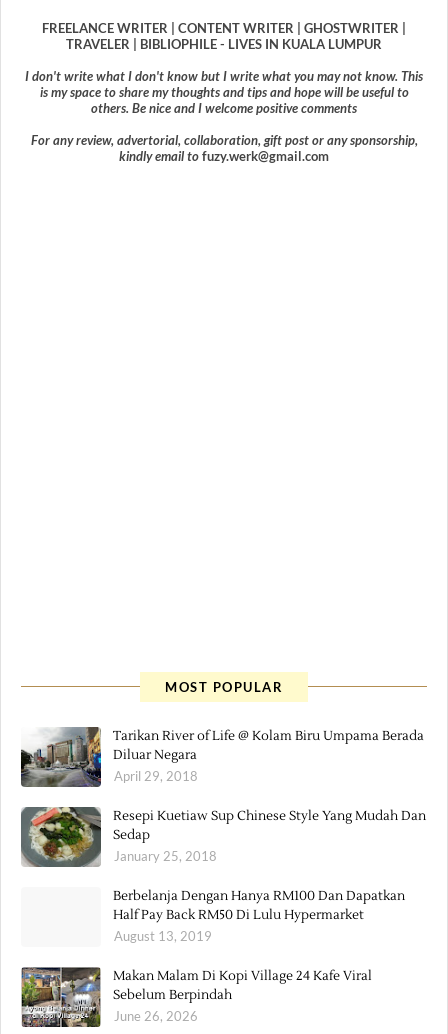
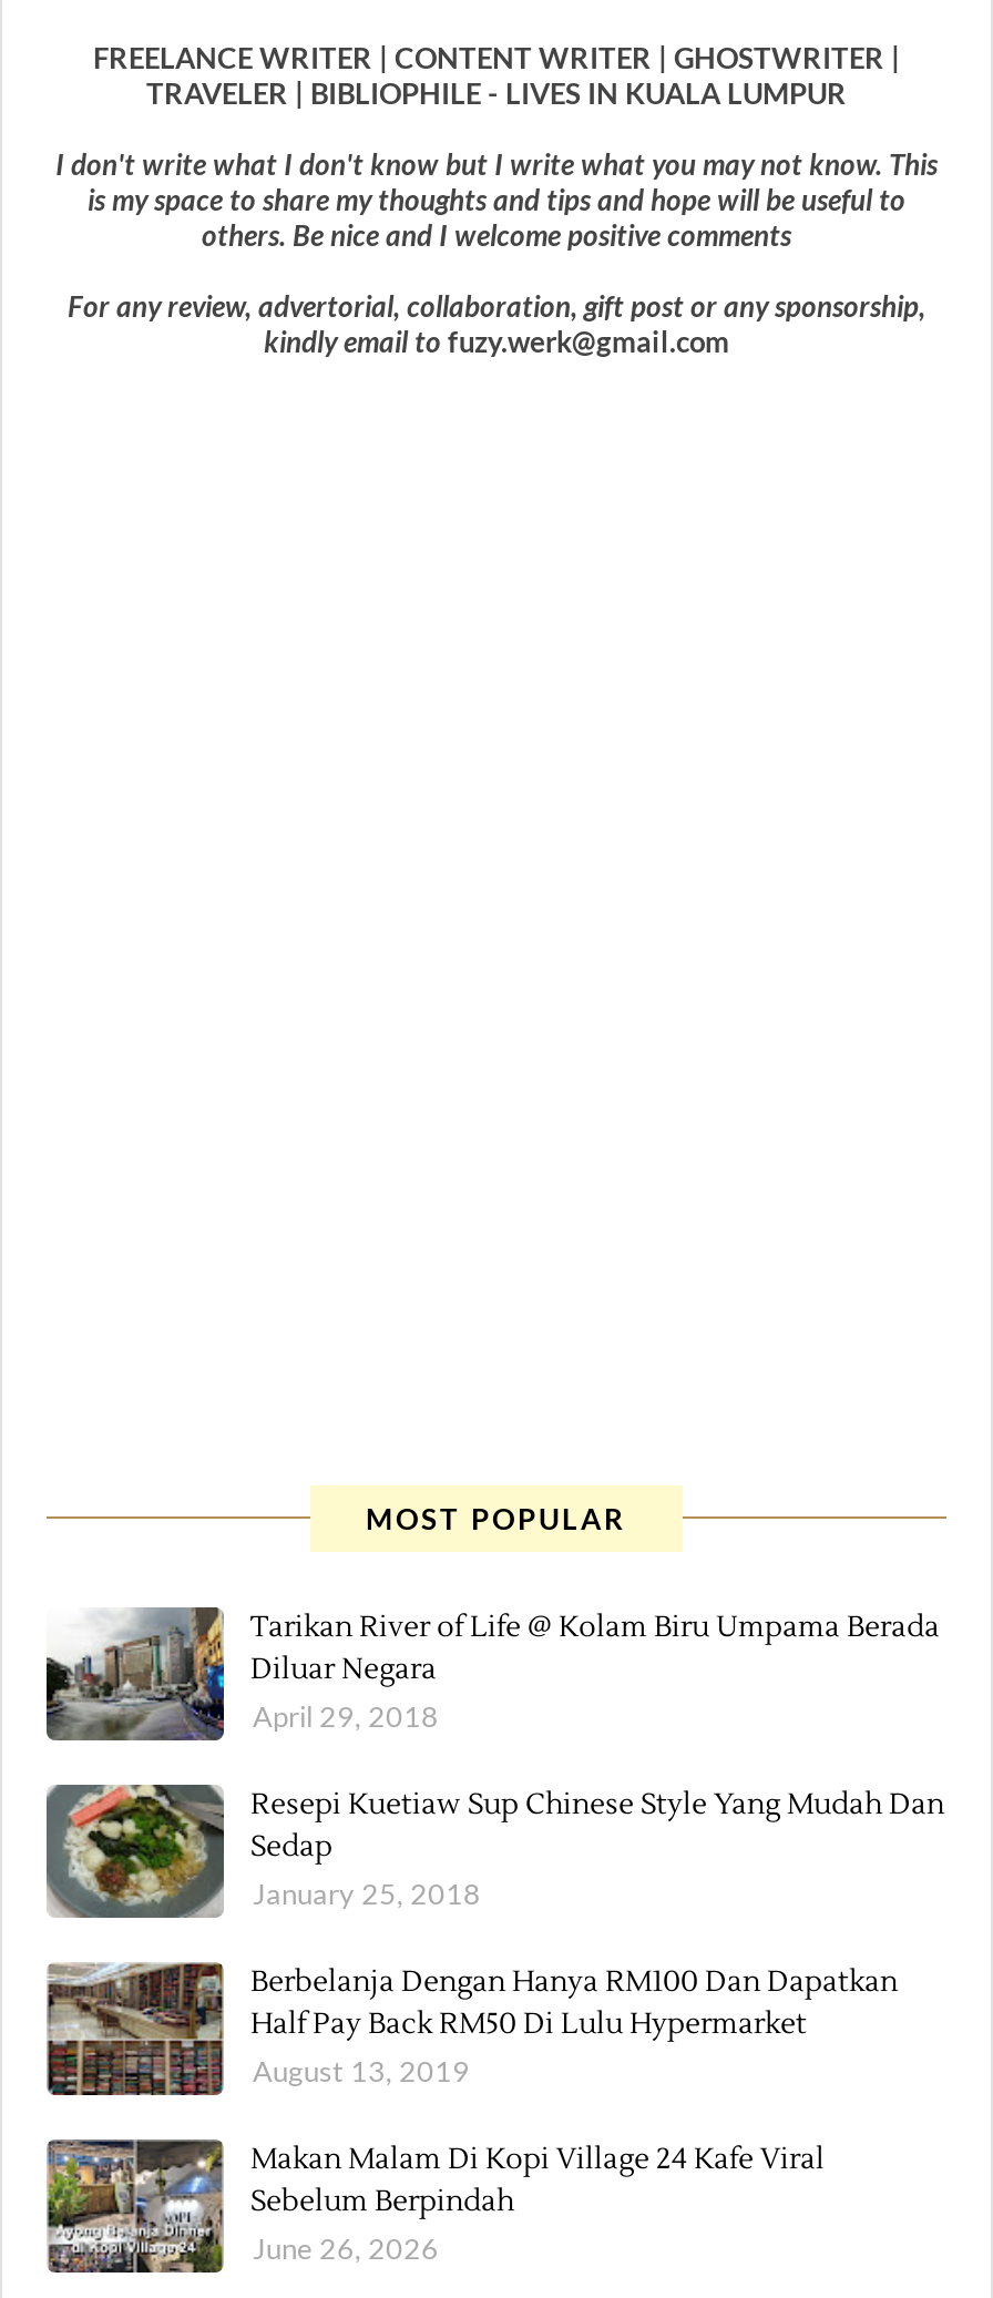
none -> [44,1960,226,2097] [image]

